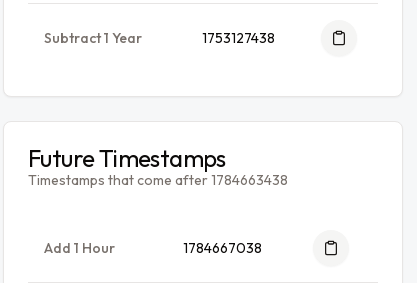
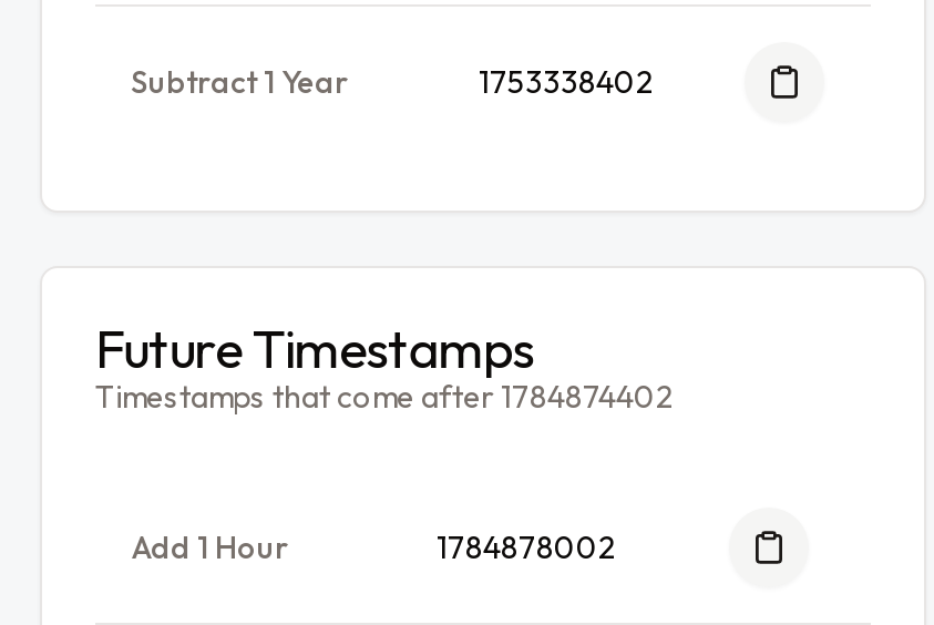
[202,29,275,47] 1753127438 -> [479,62,654,102] 1753338402
[28,171,288,189] Timestamps that come after 1784663438 -> [95,377,674,417] Timestamps that come after 1784874402
[183,239,262,257] 1784667038 -> [437,527,616,567] 1784878002

